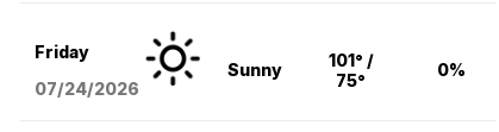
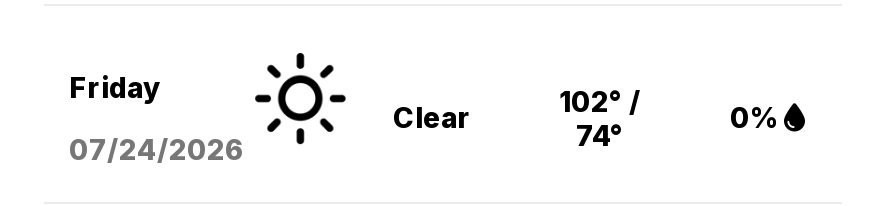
[228,51,374,91] Sunny | 101° / | 75° -> [393,85,641,153] Clear | 102° / | 74°

